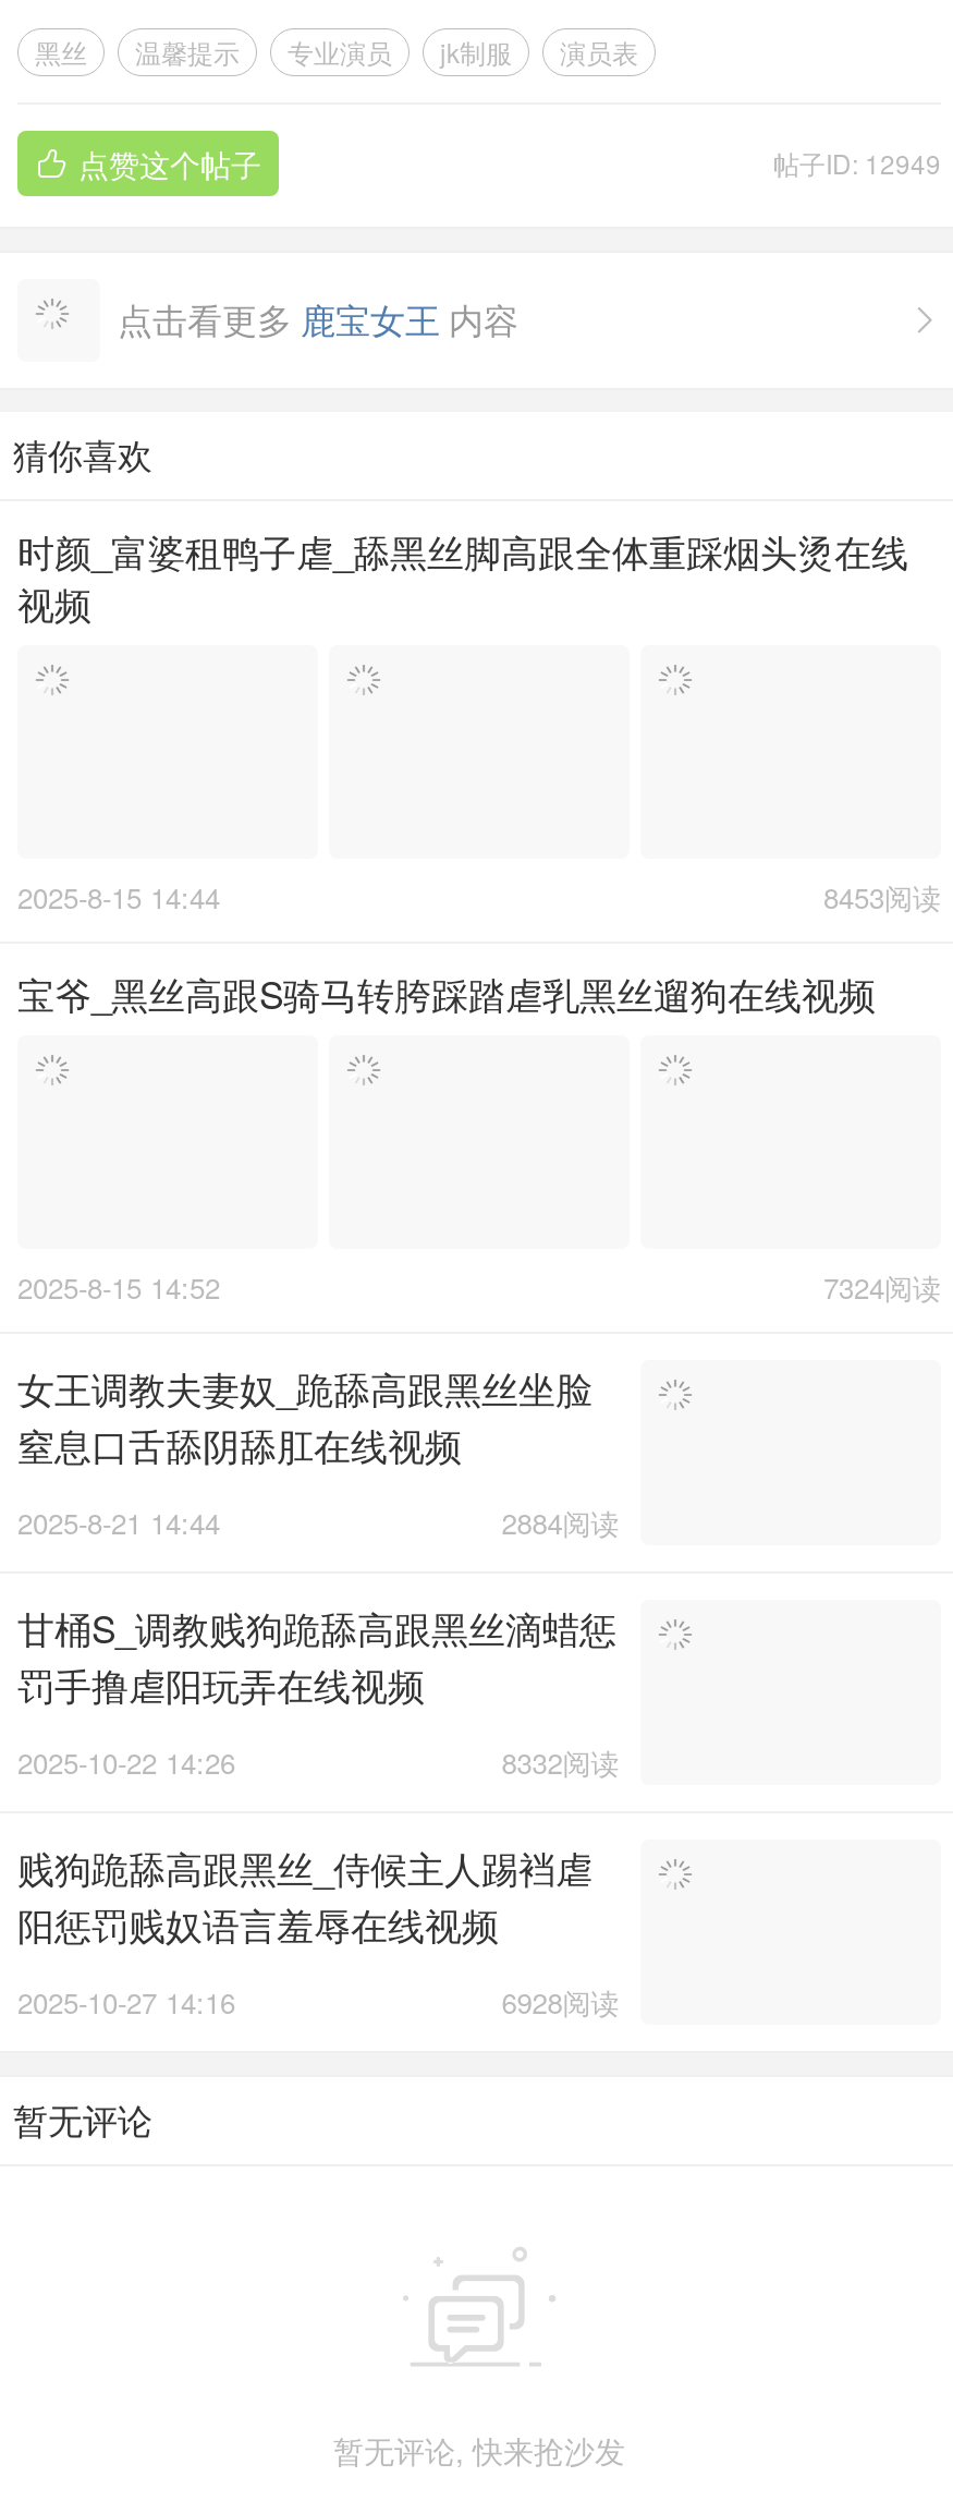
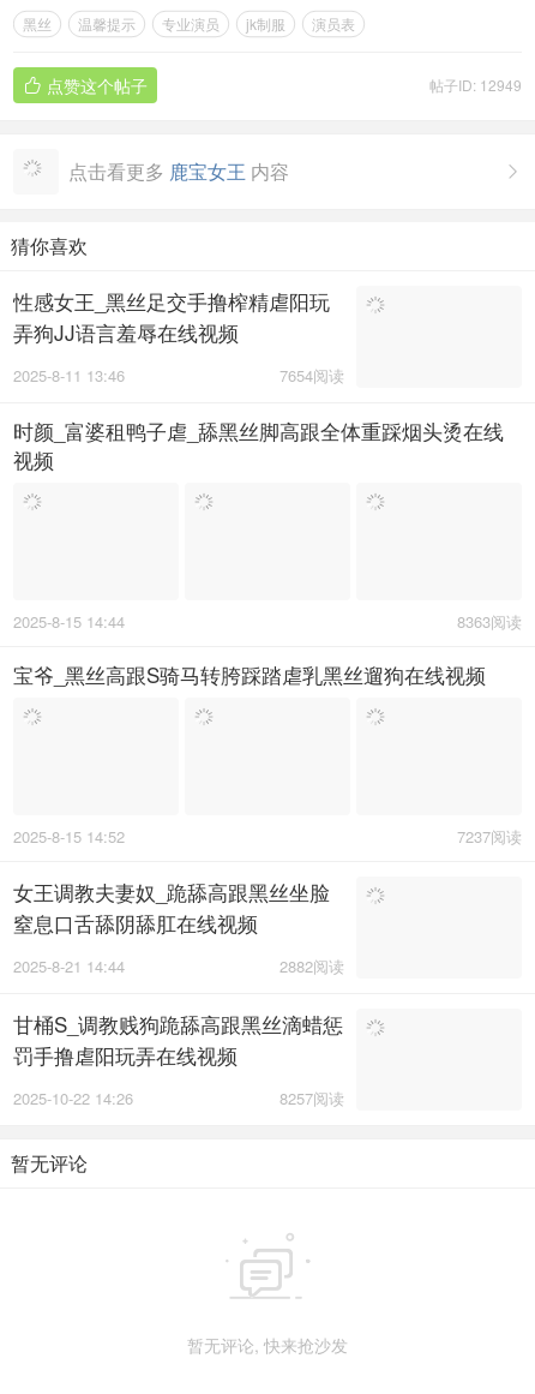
none -> [13,286,345,387] 性感女王_黑丝足交手撸榨精虐阳玩 | 弄狗JJ语言羞辱在线视频 | 7654阅读 | 2025-8-11 13:46
moved [17,523,908,1782] -> [13,415,504,1109]: 时颜_富婆租鸭子虐_舔黑丝脚高跟全体重踩烟头烫在线 | 视频 | 2025-8-15 14:44 | ... | 罚手撸虐阳玩弄在线视频 | 2025-10-22 14:26
[823,876,941,917] 8453阅读 -> [457,610,522,633] 8363阅读
[823,1265,941,1307] 7324阅读 -> [457,824,522,847] 7237阅读
[501,1501,619,1542] 2884阅读 -> [280,954,345,977] 2882阅读
[501,1741,619,1782] 8332阅读 -> [280,1086,345,1109] 8257阅读
[17,1839,619,2022] 贱狗跪舔高跟黑丝_侍候主人踢裆虐 | 阳惩罚贱奴语言羞辱在线视频 | 6928阅读 | 2025-10-27 14:16 -> none

